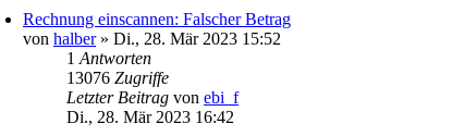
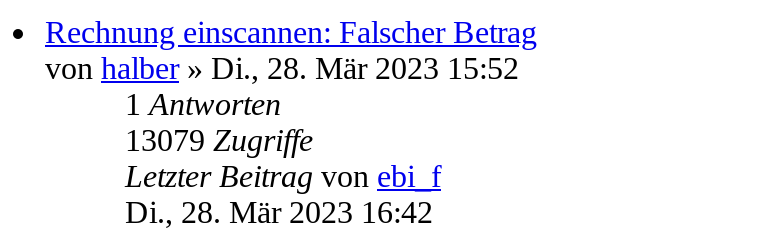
[66,68,169,87] 13076 Zugriffe -> [125,123,313,157] 13079 Zugriffe

